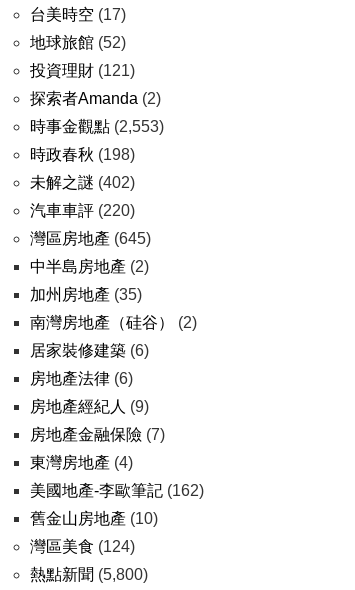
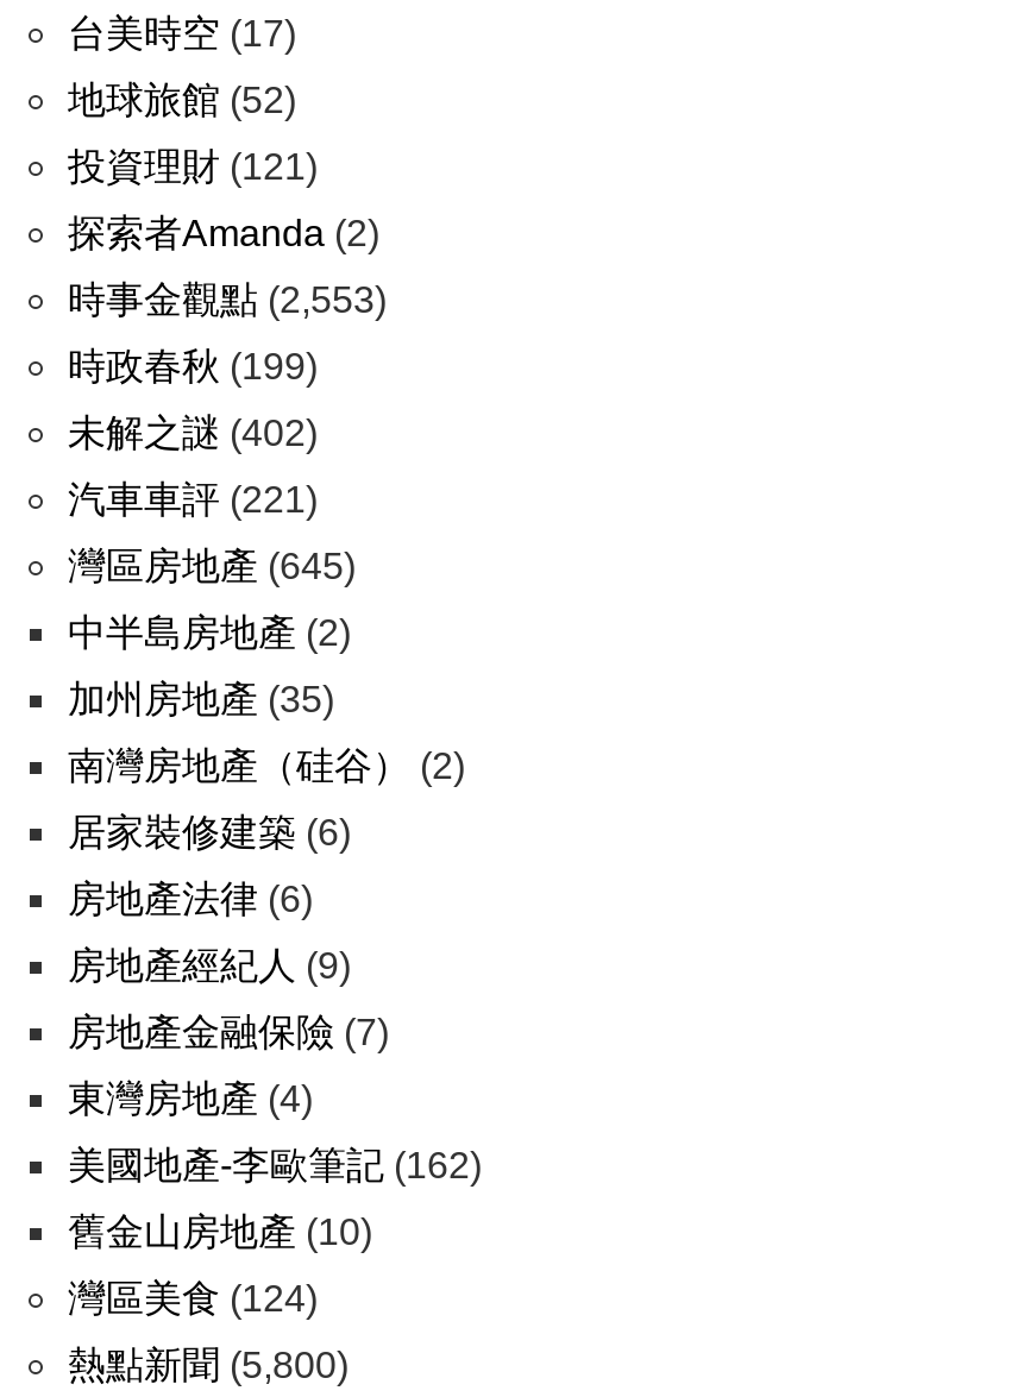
[30,146,135,163] 時政春秋(198) -> [68,346,318,386] 時政春秋(199)
[30,202,135,219] 汽車車評(220) -> [68,479,318,520] 汽車車評(221)

